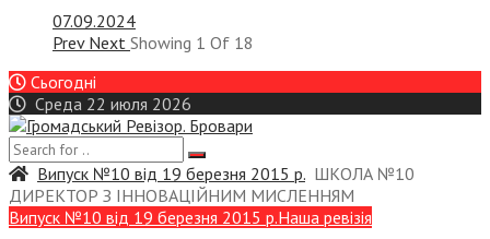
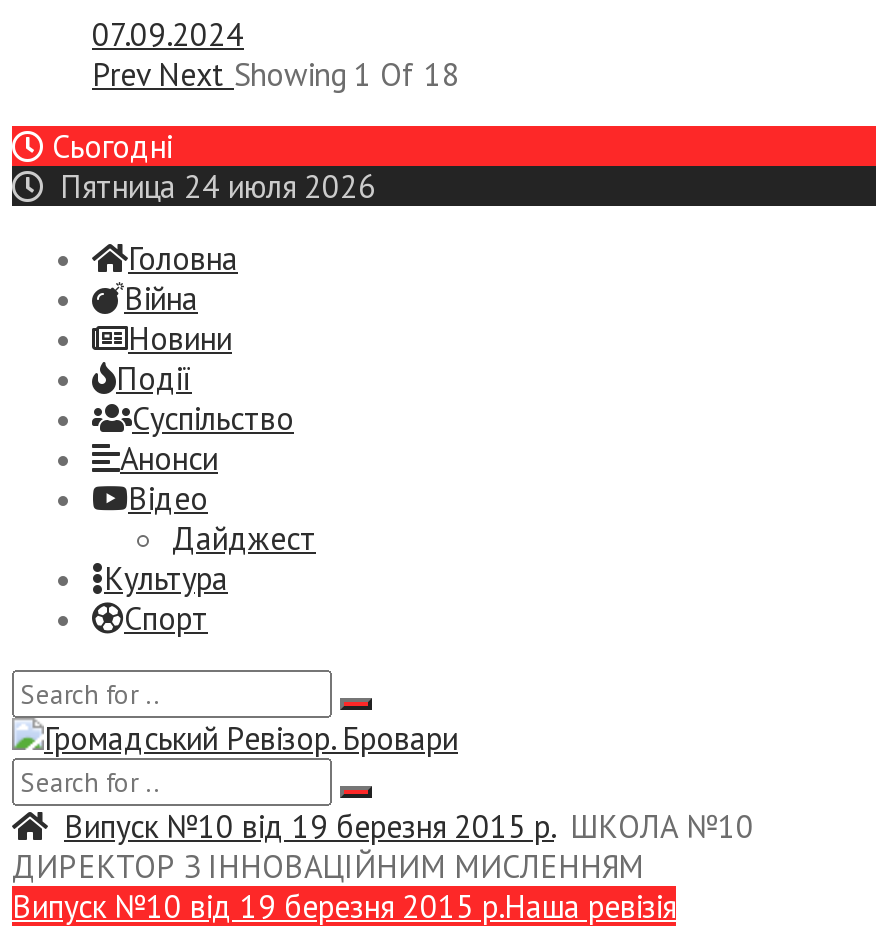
[26,92,191,114] Среда 22 июля 2026 -> [44,165,376,637] Пятница 24 июля 2026 | Головна | Війна | Новини | Події | Суспiльство | Анонси | Відео | Дайджест | Культура | Спорт

